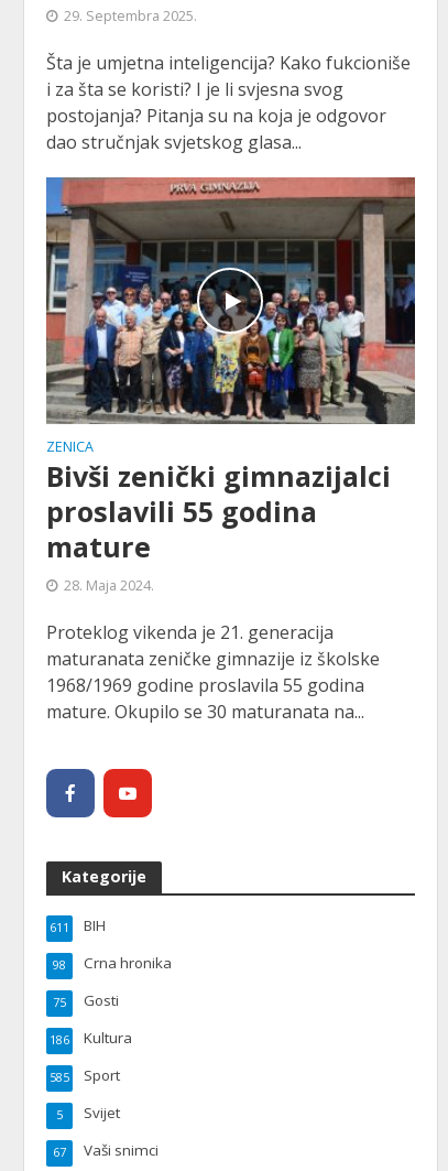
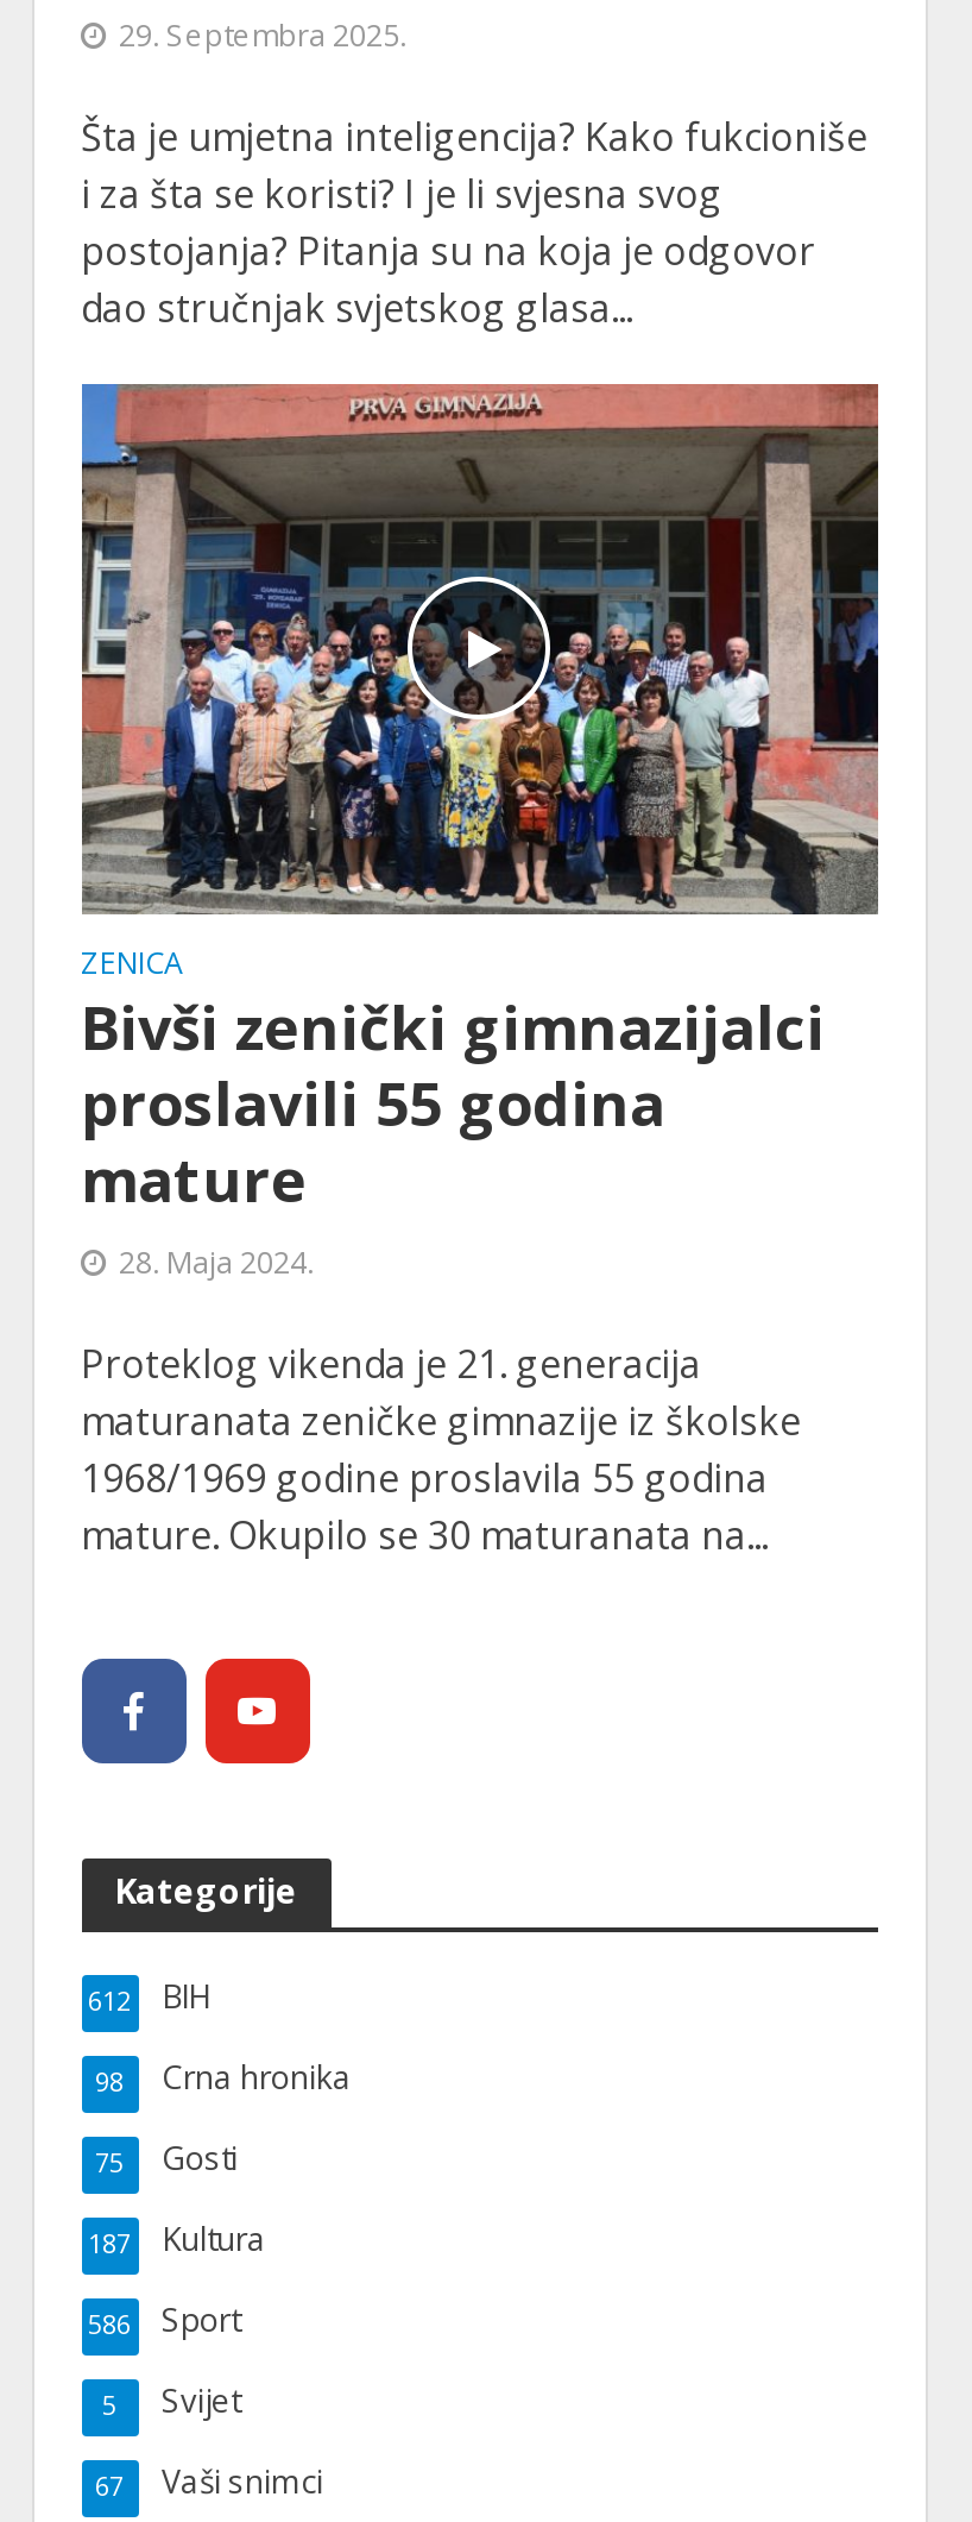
[49,915,105,935] 611 BIH -> [88,1975,209,2017] 612 BIH
[49,1027,132,1047] 186 Kultura -> [88,2217,266,2260] 187 Kultura
[49,1065,119,1085] 585 Sport -> [88,2298,240,2341] 586 Sport

